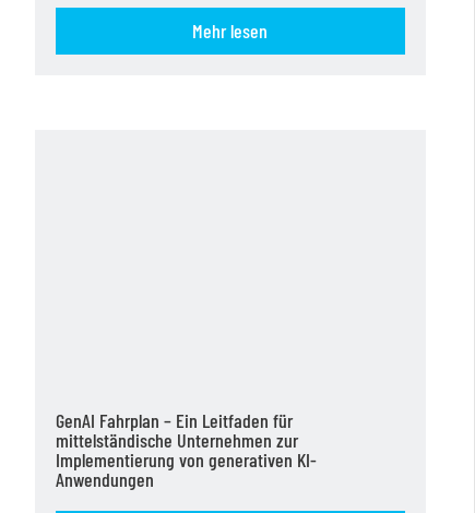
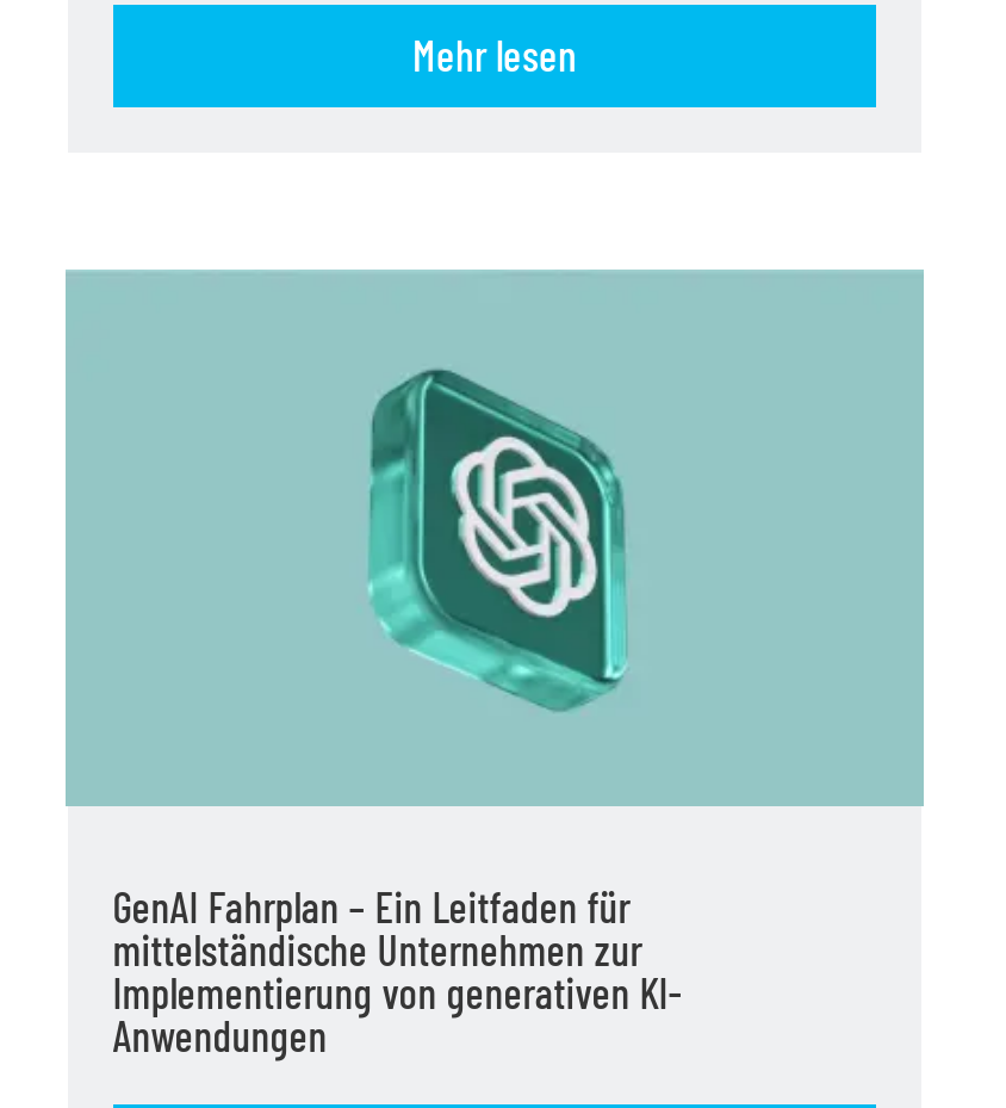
none -> [66,270,924,806] [image]

